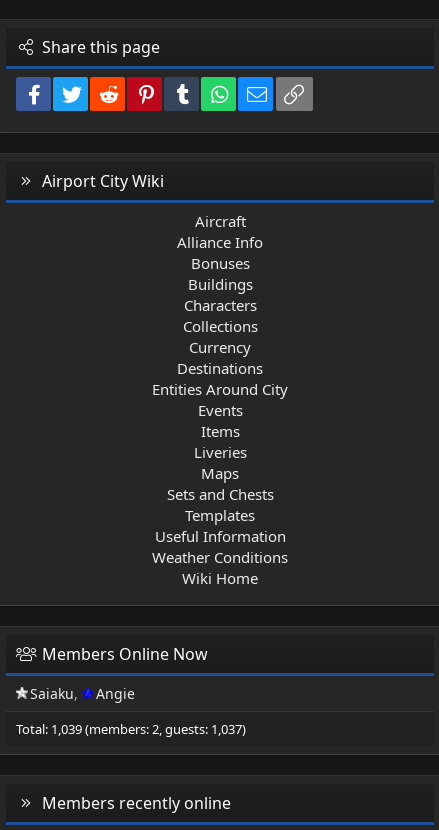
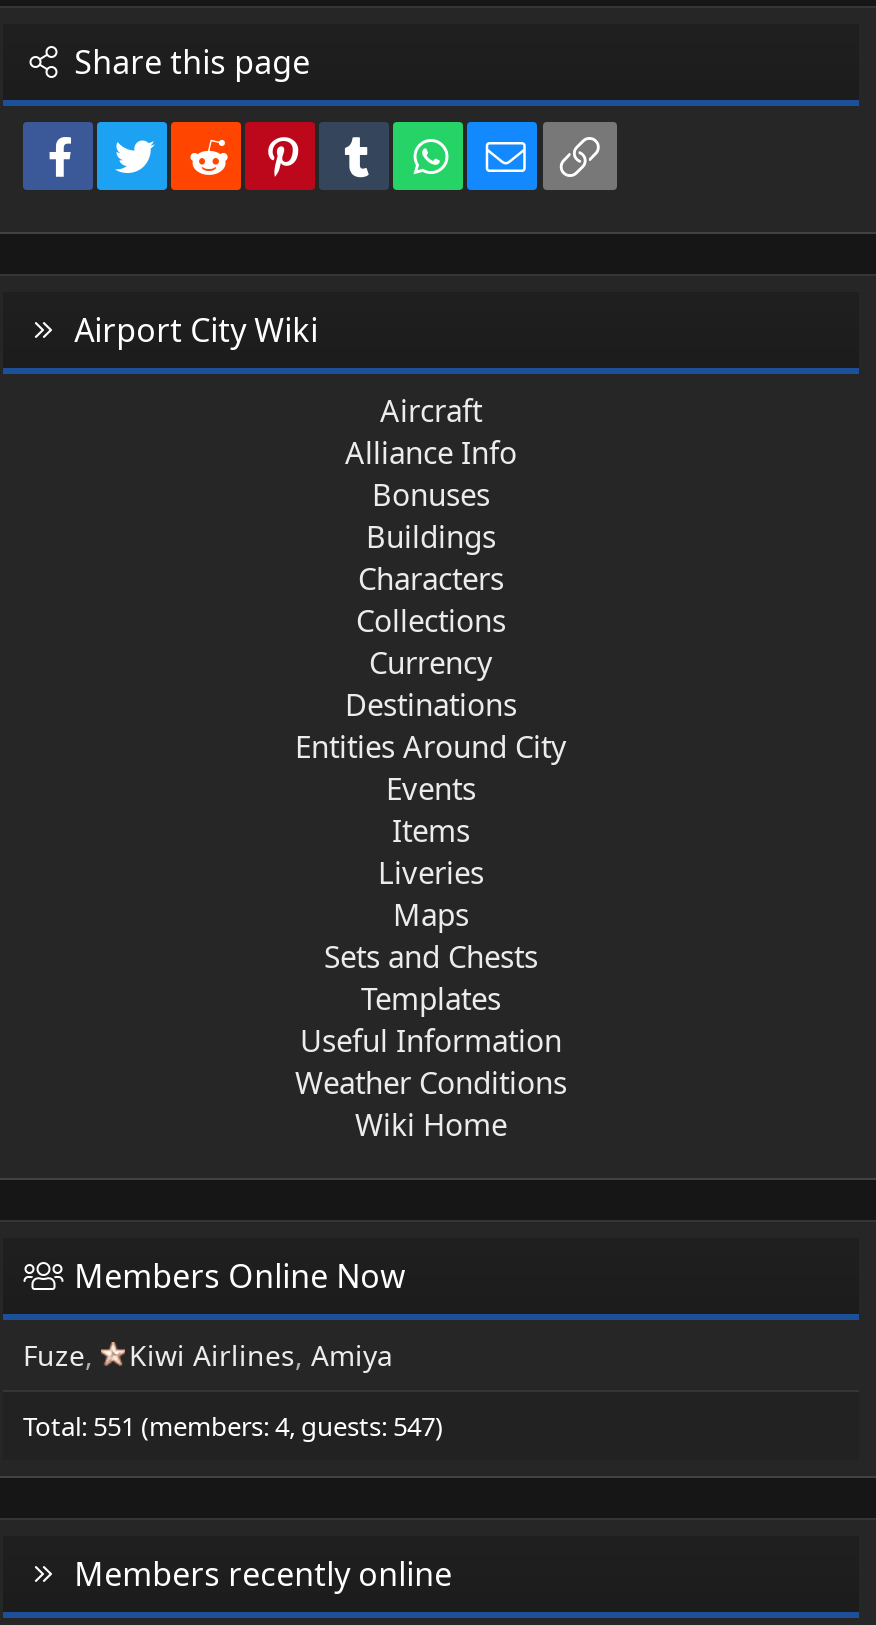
[30,684,135,703] Saiaku | Angie -> [23,1336,393,1374] Fuze | Kiwi Airlines Amiya
[16,720,246,738] Total: 1,039 (members: 2, guests: 1,037) -> [23,1408,443,1444] Total: 551 (members: 4, guests: 547)

